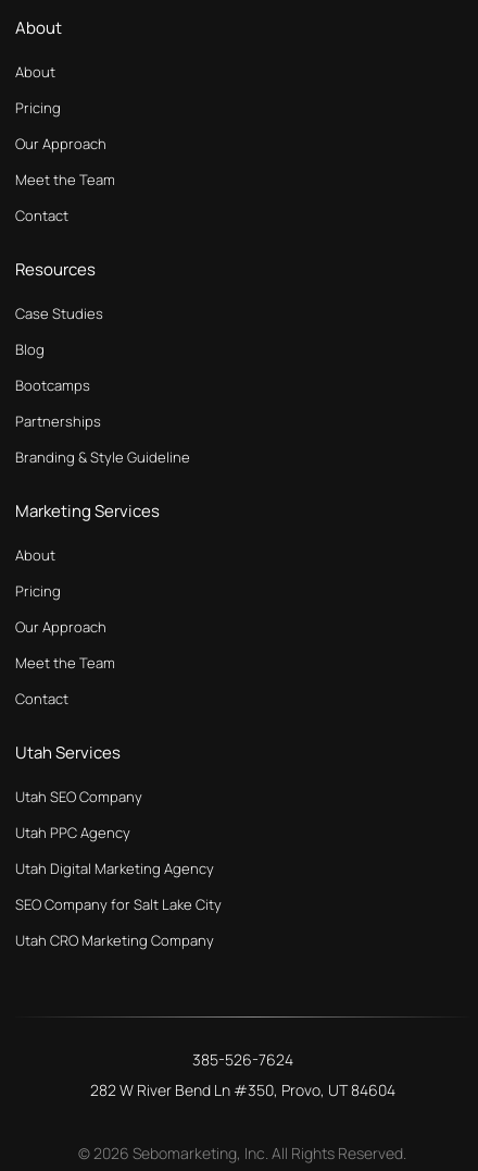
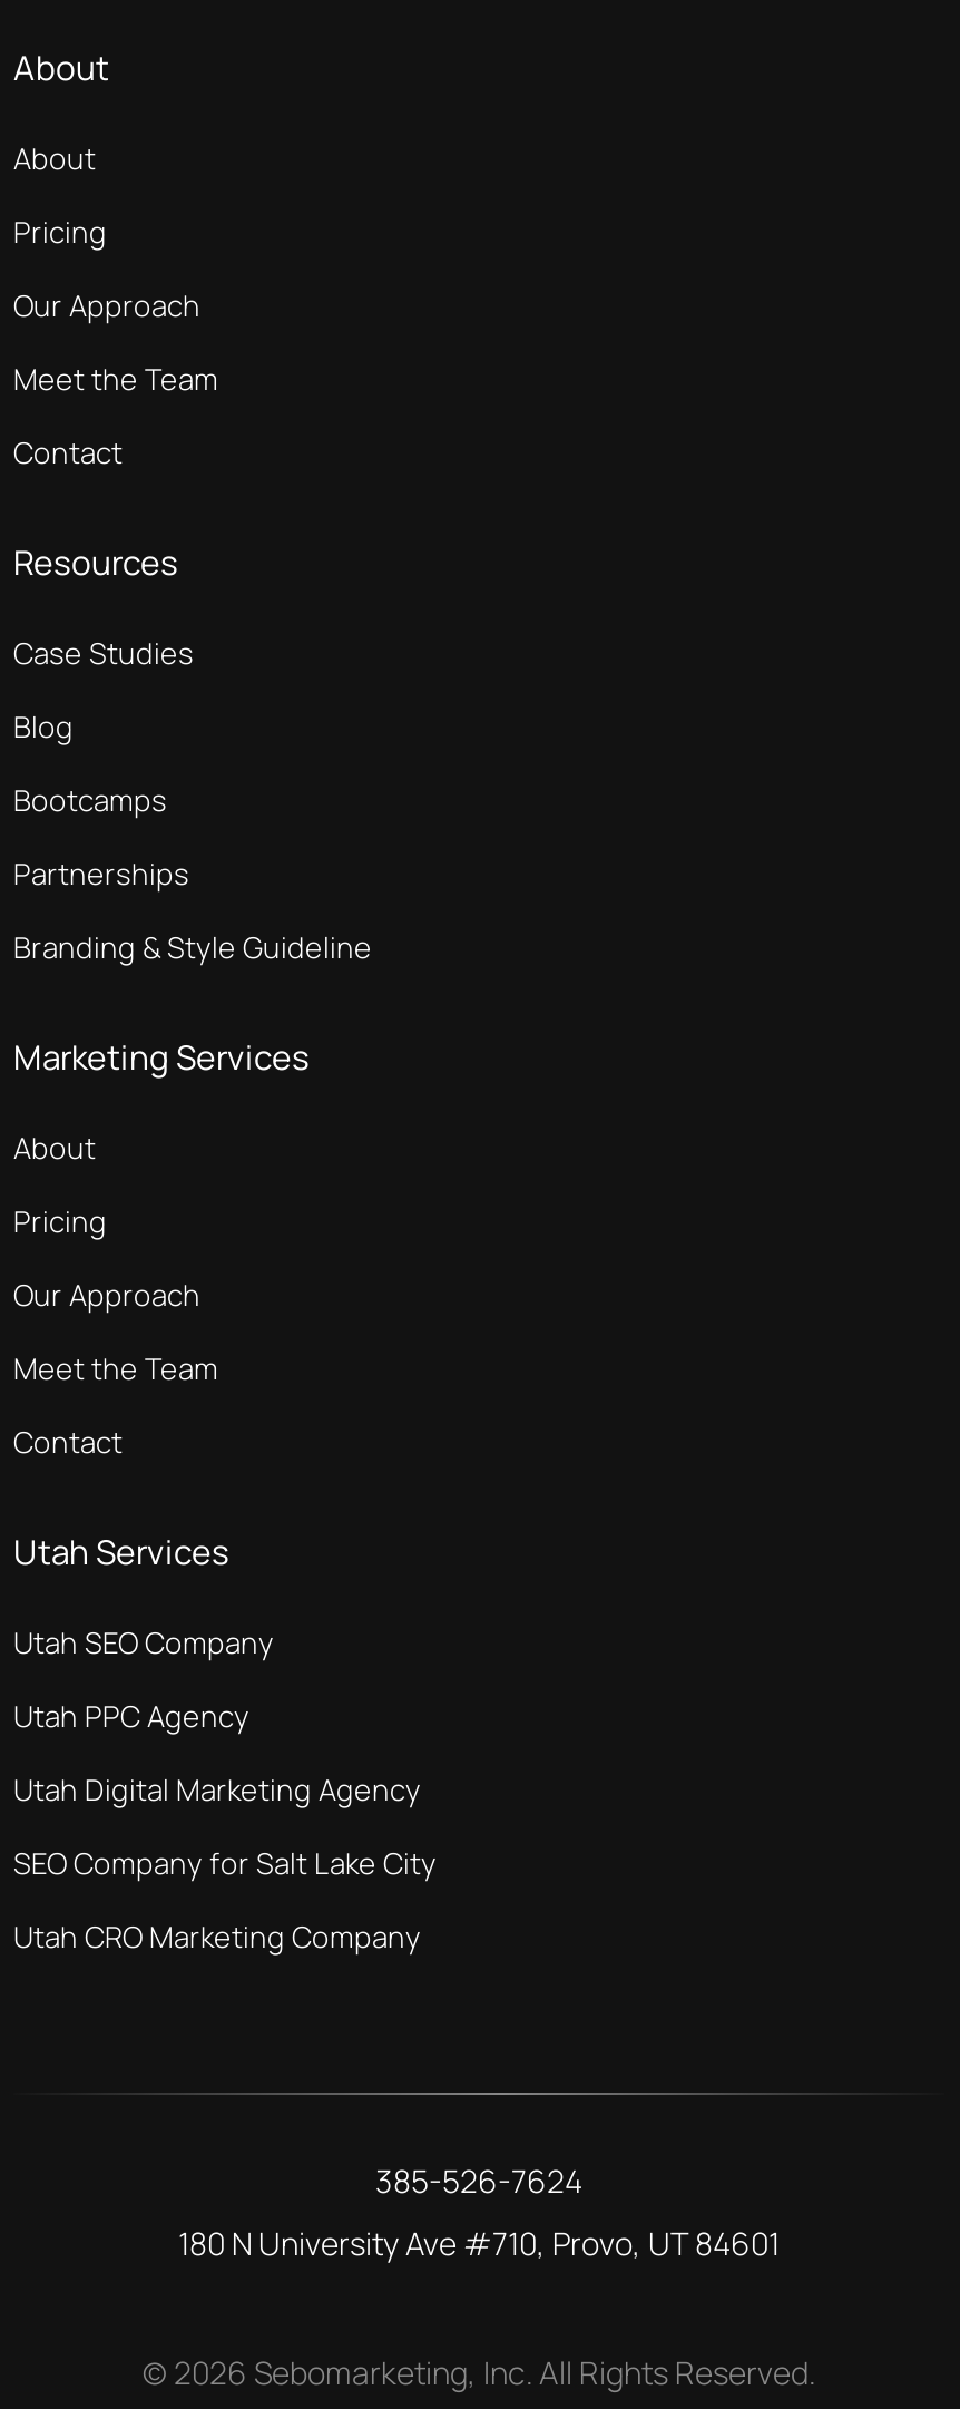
[90,1080,395,1100] 282 W River Bend Ln #350, Provo, UT 84604 -> [178,2222,780,2265] 180 N University Ave #710, Provo, UT 84601

